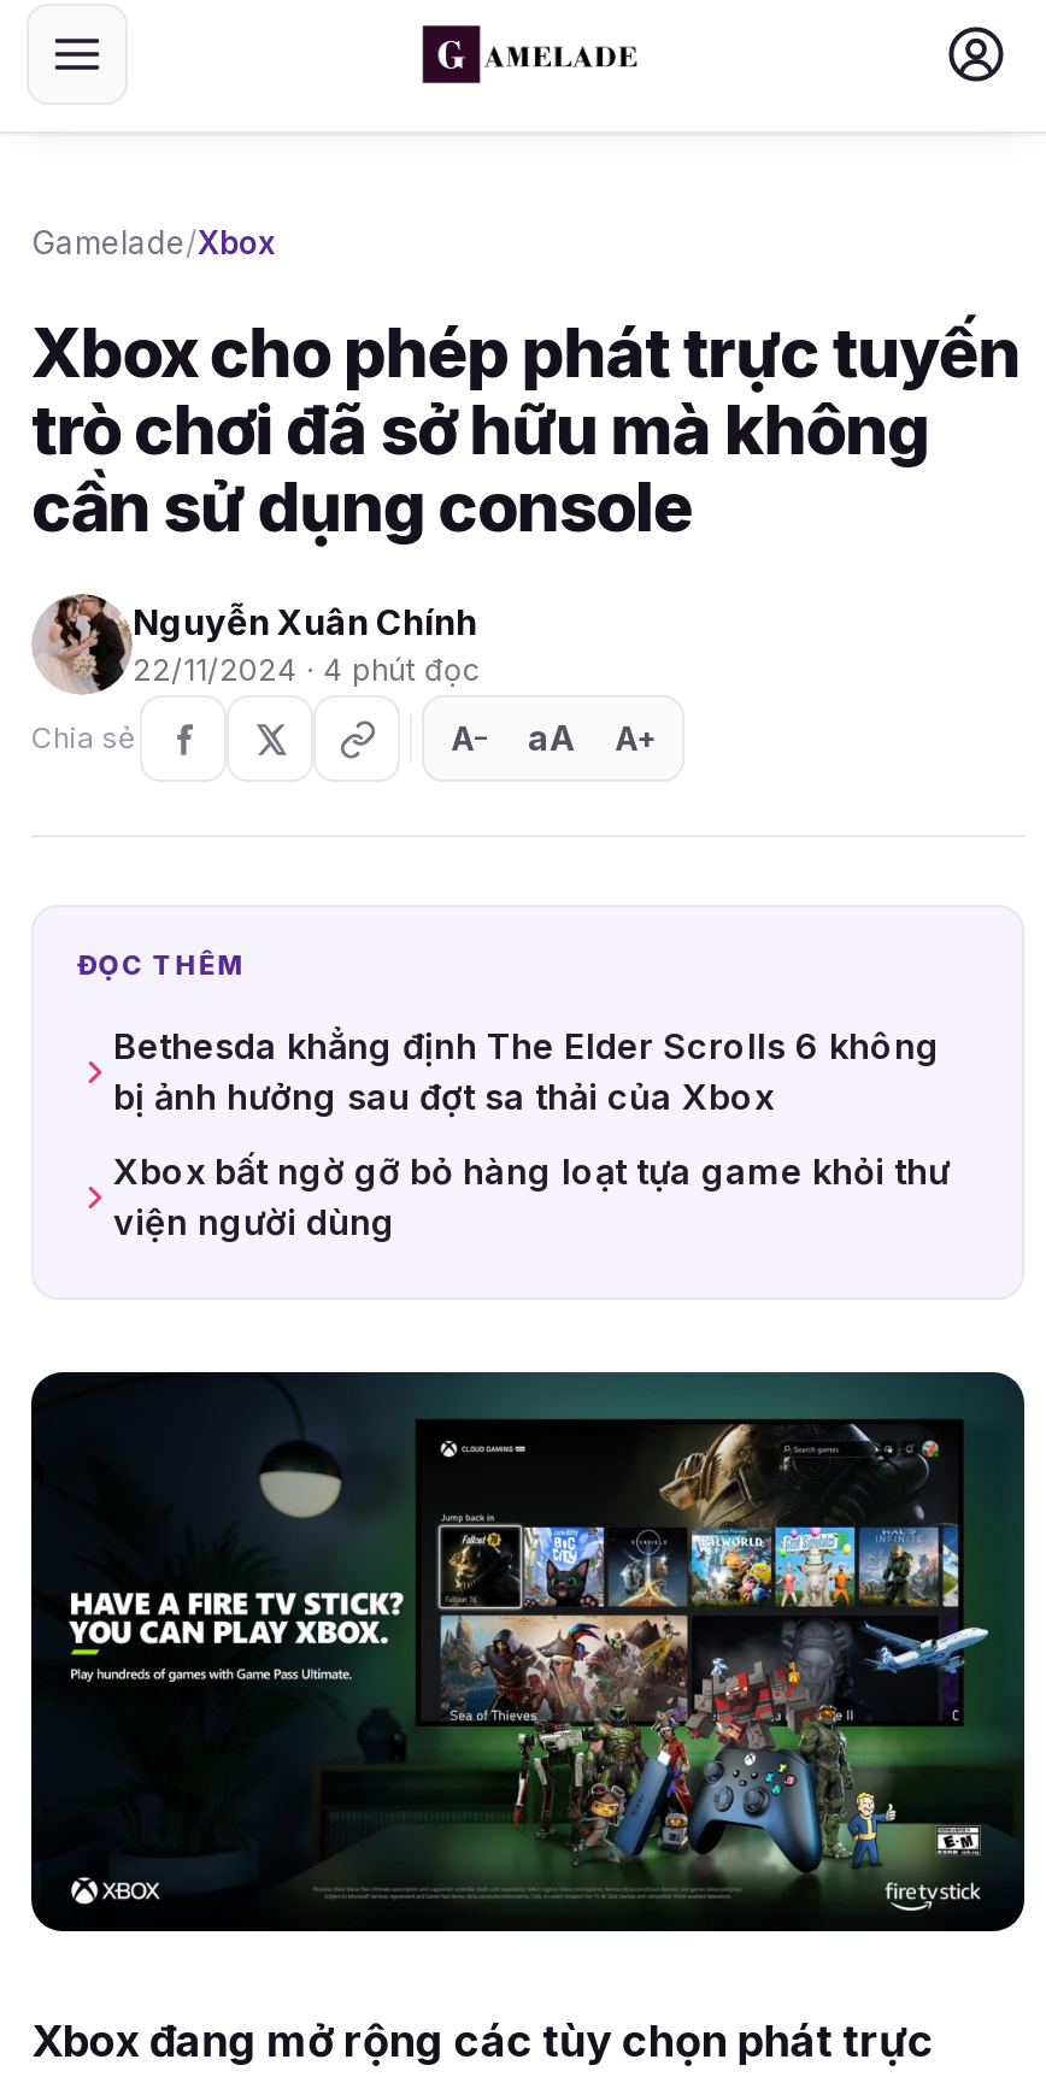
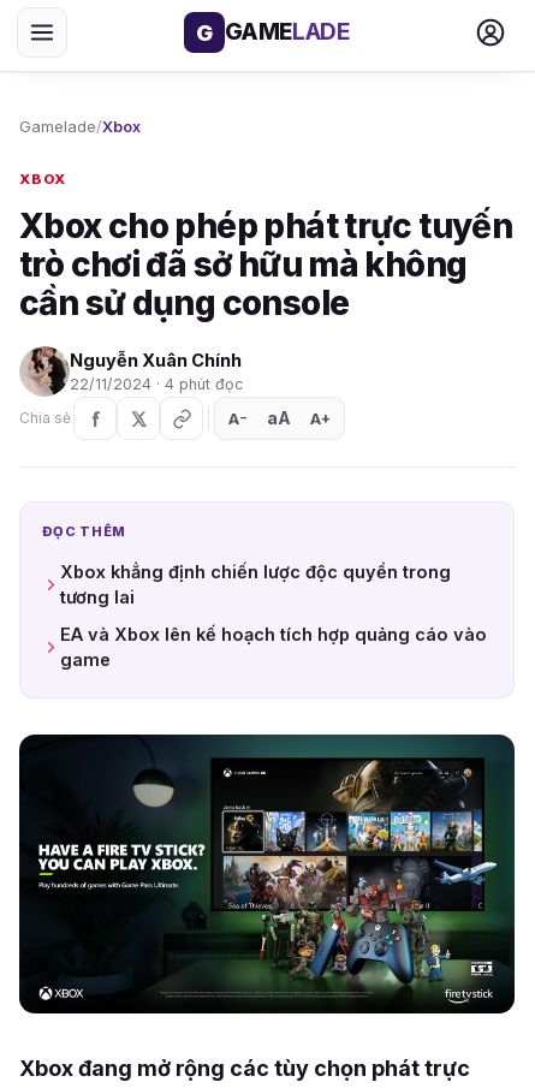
none -> [196,18,350,46] G GAMELADE
none -> [19,171,66,188] XBOX
[113,1025,940,1117] Bethesda khẳng định The Elder Scrolls 6 không | bị ảnh hưởng sau đợt sa thải của Xbox -> [60,561,451,607] Xbox khẳng định chiến lược độc quyền trong | tương lai
[113,1151,950,1242] Xbox bất ngờ gỡ bỏ hàng loạt tựa game khỏi thư | viện người dùng -> [60,624,487,670] EA và Xbox lên kế hoạch tích hợp quảng cáo vào | game

